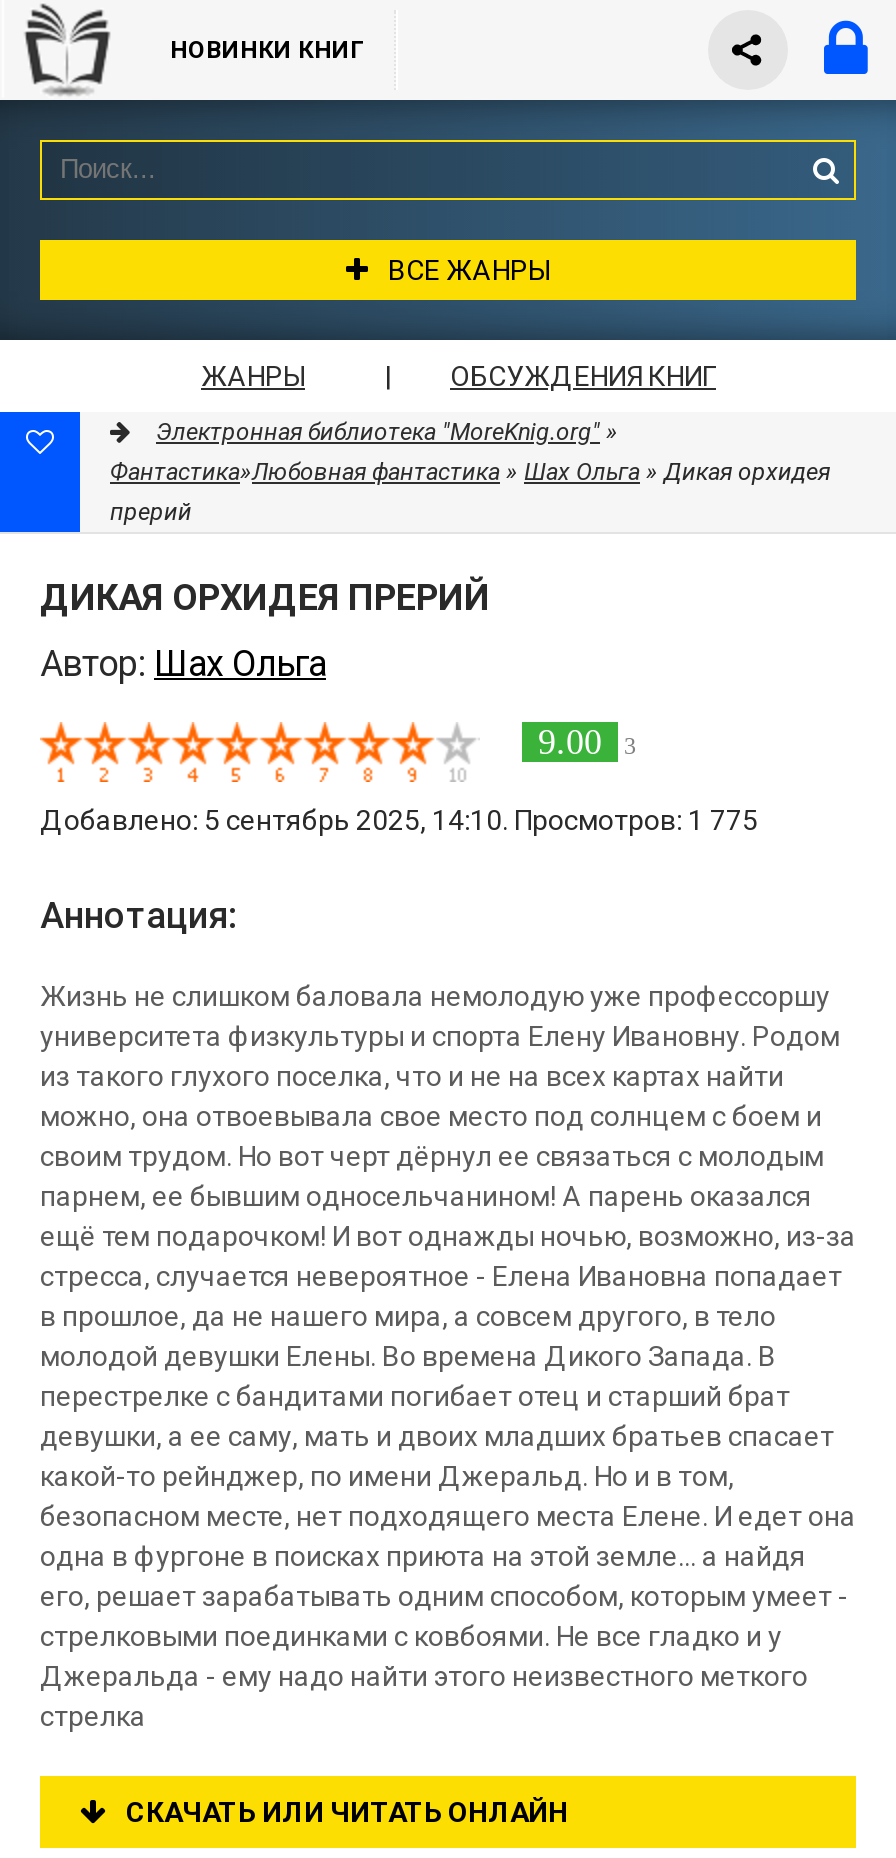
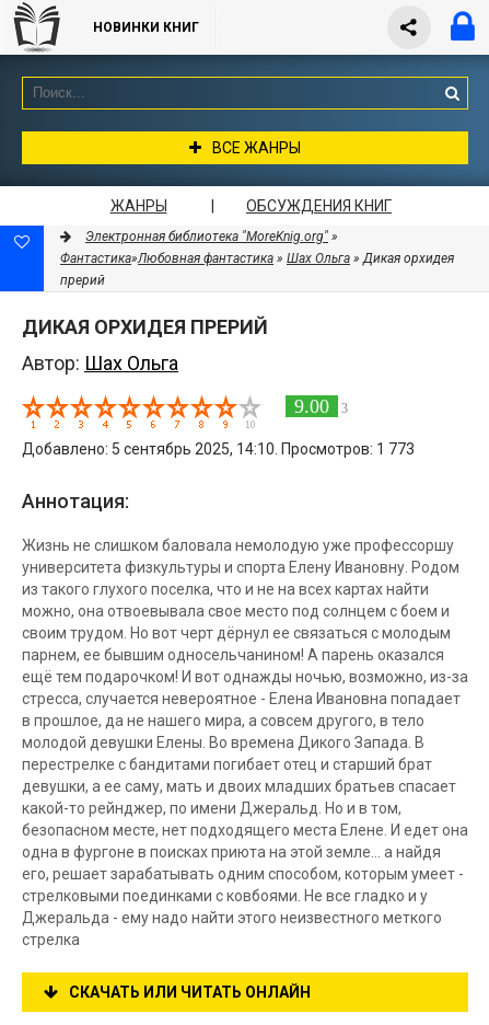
[40,804,758,836] Добавлено: 5 сентябрь 2025, 14:10. Просмотров: 1 775 -> [22,440,415,458] Добавлено: 5 сентябрь 2025, 14:10. Просмотров: 1 773

